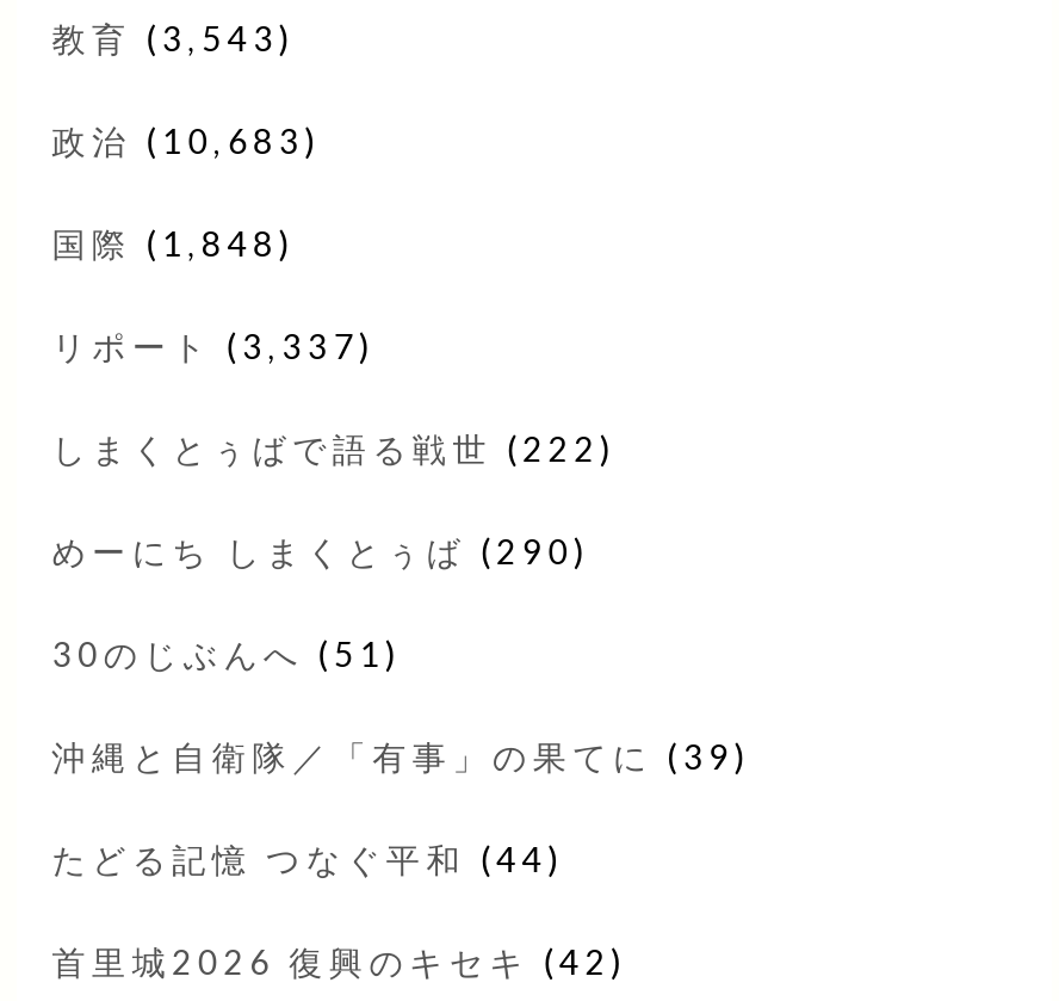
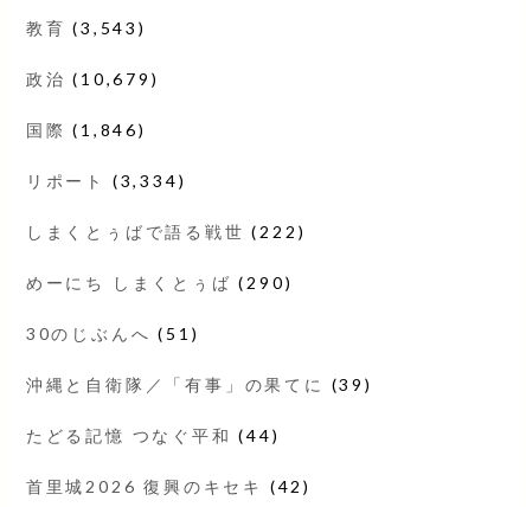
[52,120,321,161] 政治(10,683) -> [26,69,159,89] 政治(10,679)
[52,223,295,263] 国際(1,848) -> [26,120,147,140] 国際(1,846)
[52,325,375,366] リポート(3,337) -> [26,170,186,191] リポート(3,334)

